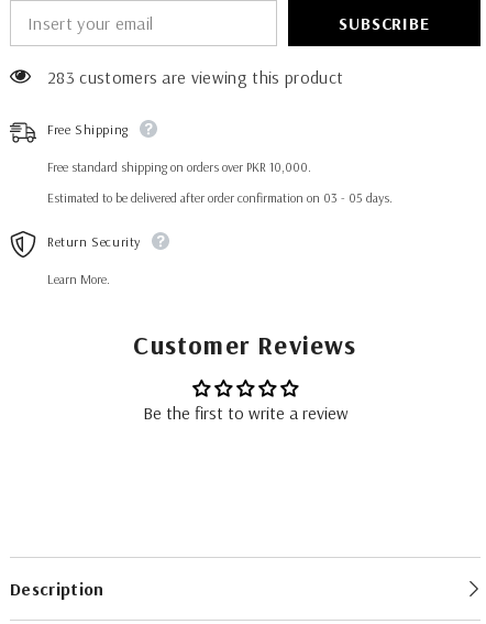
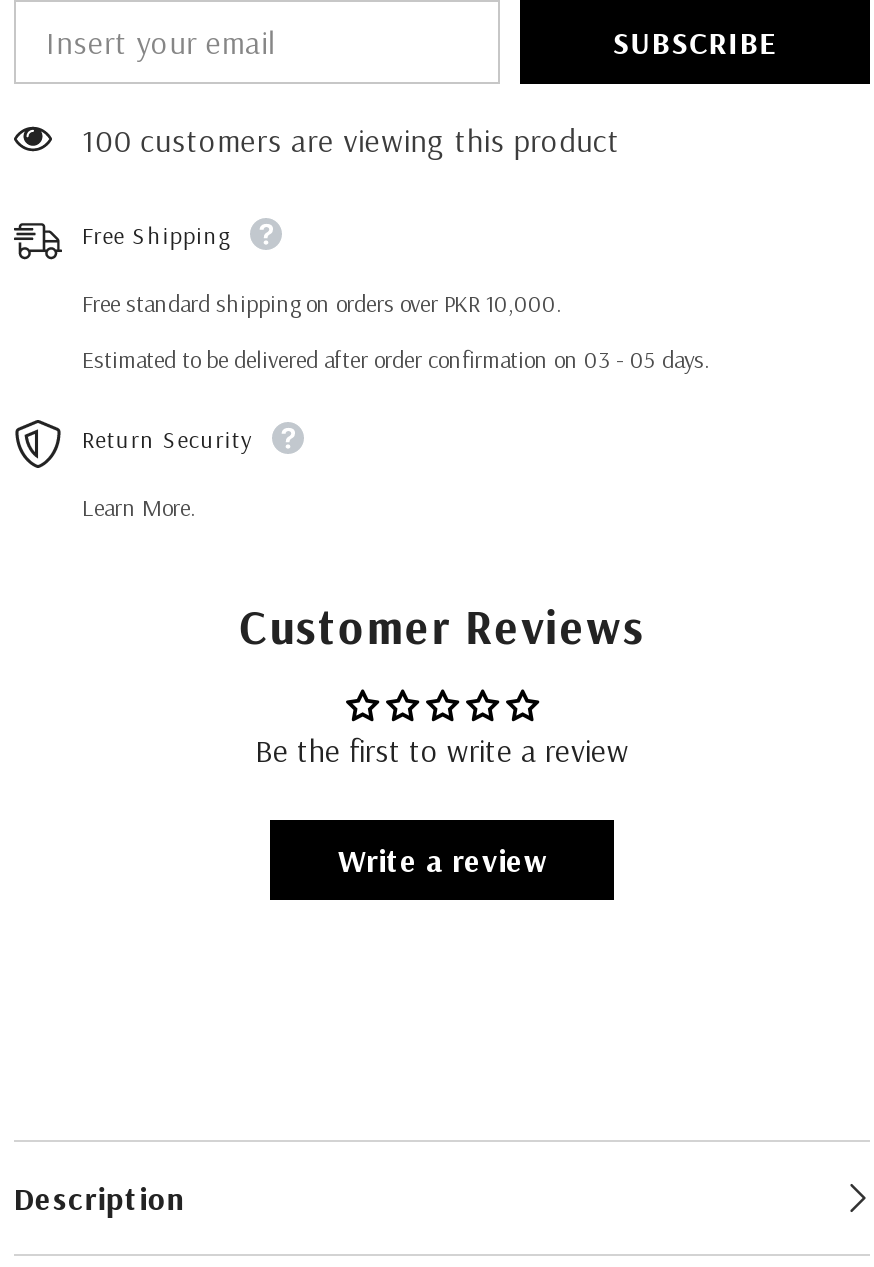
[47,66,343,88] 283 customers are viewing this product -> [82,121,620,161] 100 customers are viewing this product
none -> [338,841,546,881] Write a review

